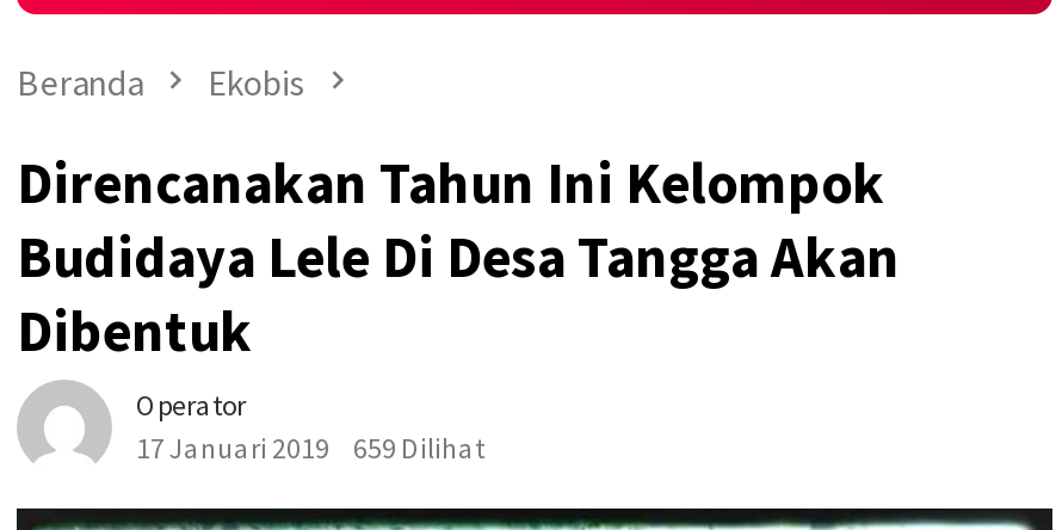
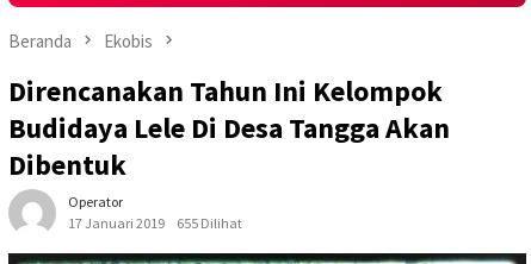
[136,431,484,466] 17 Januari 2019 659 Dilihat -> [68,215,242,232] 17 Januari 2019 655 Dilihat

